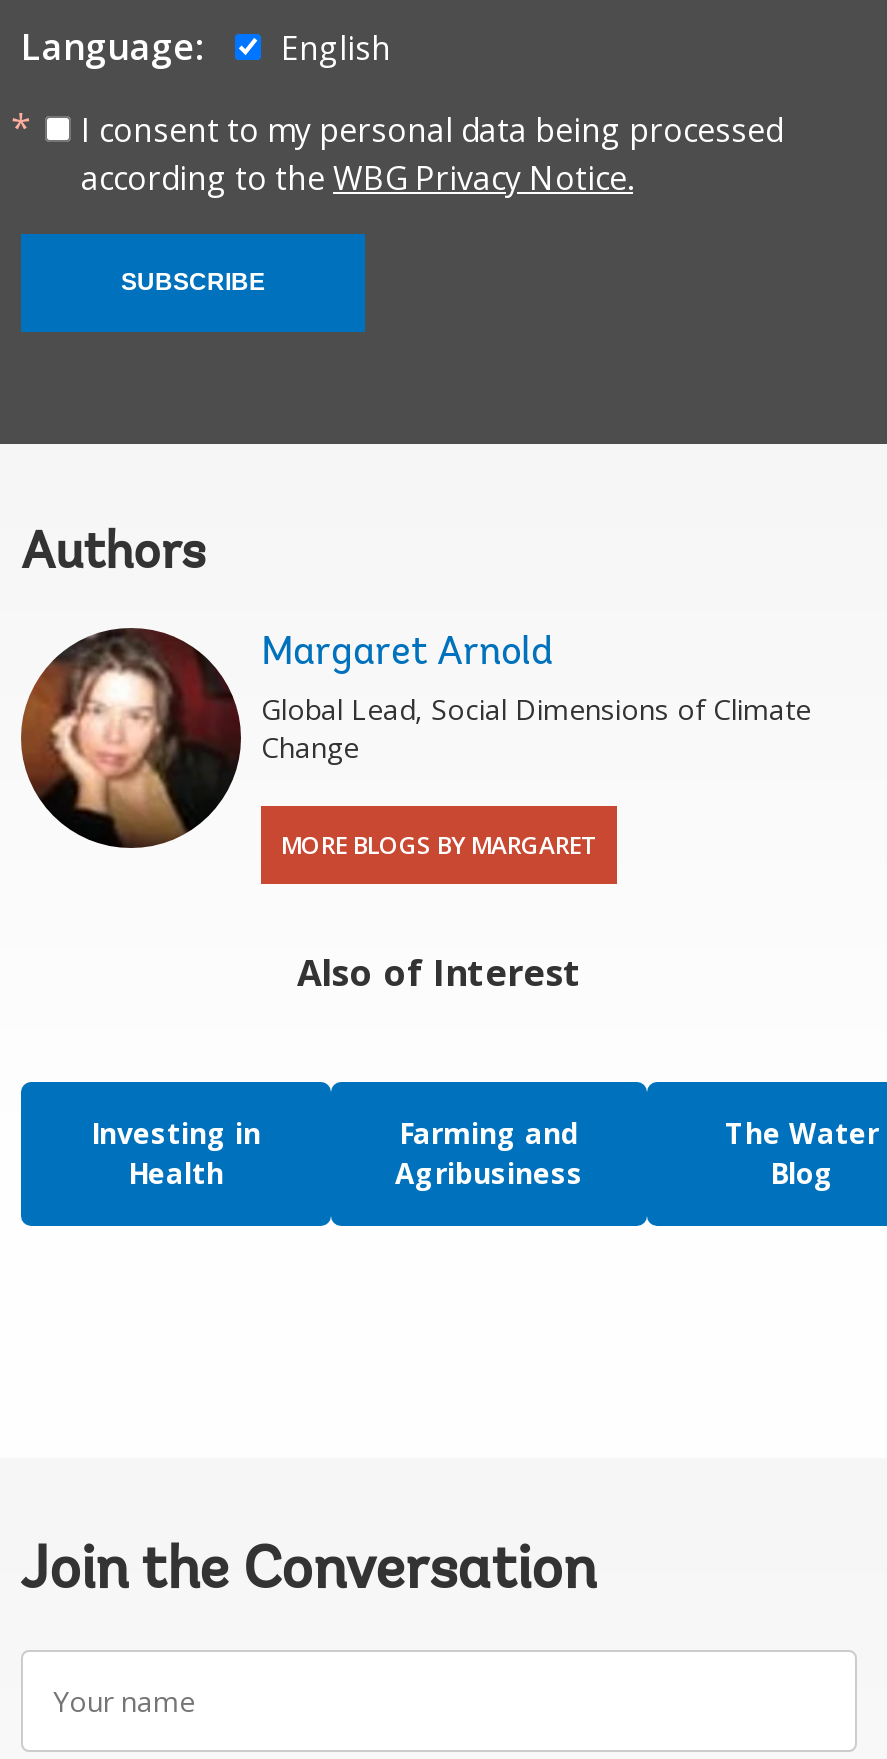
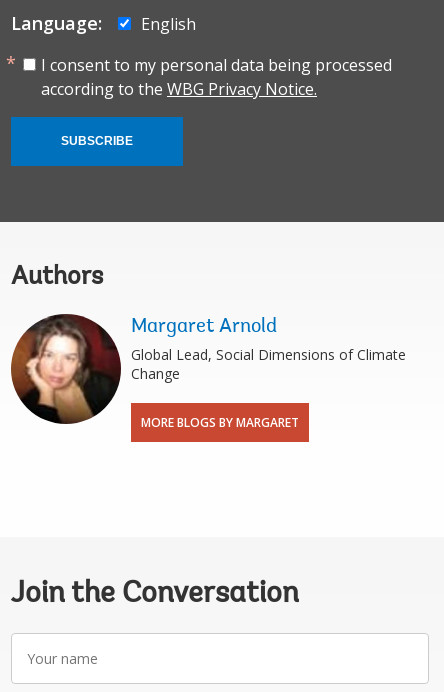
[19,947,881,1228] [image] | Also of Interest | Investing in | Health -> none
[395,1113,583,1191] Farming and | Agribusiness -> none
[725,1113,879,1191] The Water | Blog -> none

